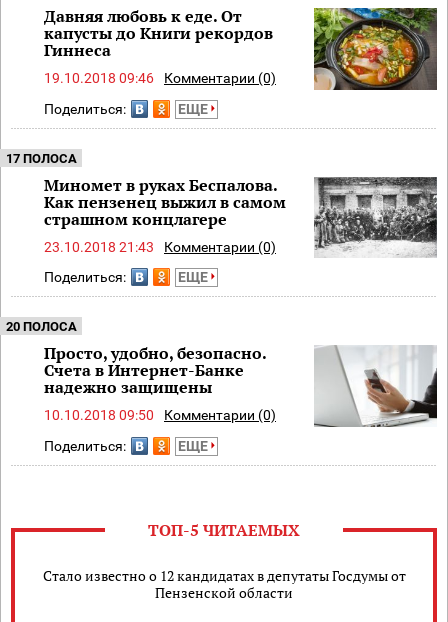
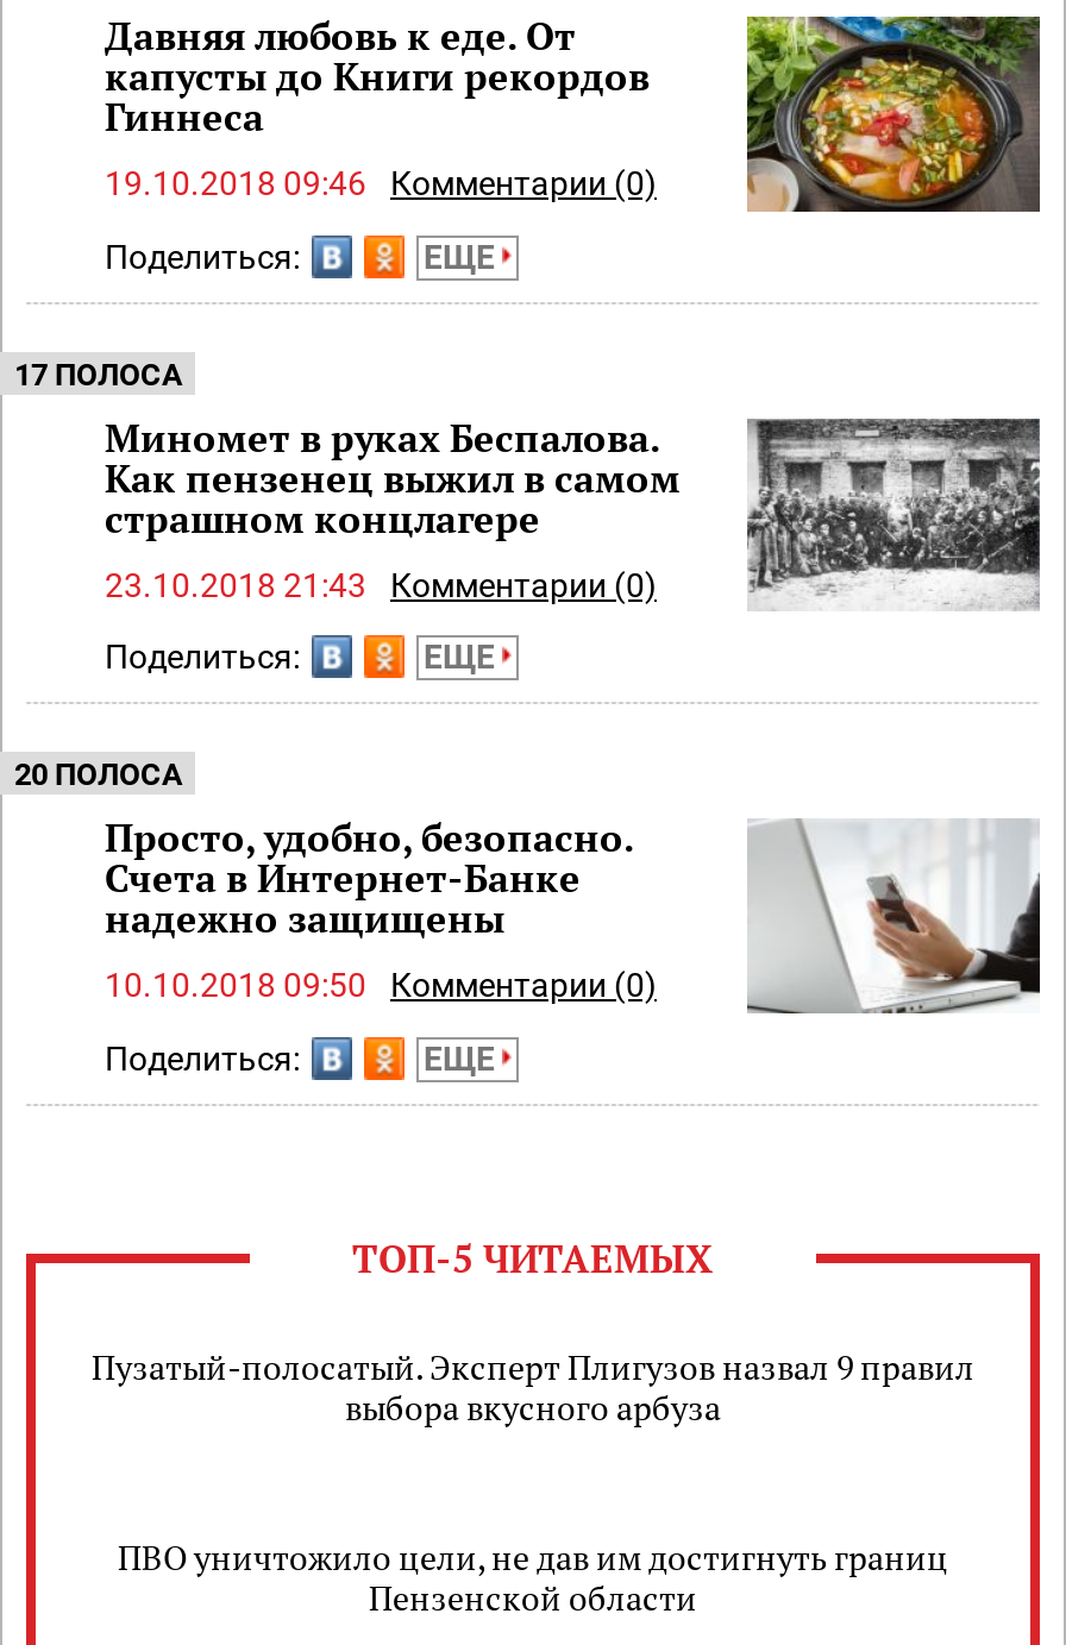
[42,566,405,585] Стало известно о 12 кандидатах в депутаты Госдумы от -> [92,1343,974,1579] Пузатый-полосатый. Эксперт Плигузов назвал 9 правил | выбора вкусного арбуза | ПВО уничтожило цели, не дав им достигнуть границ

